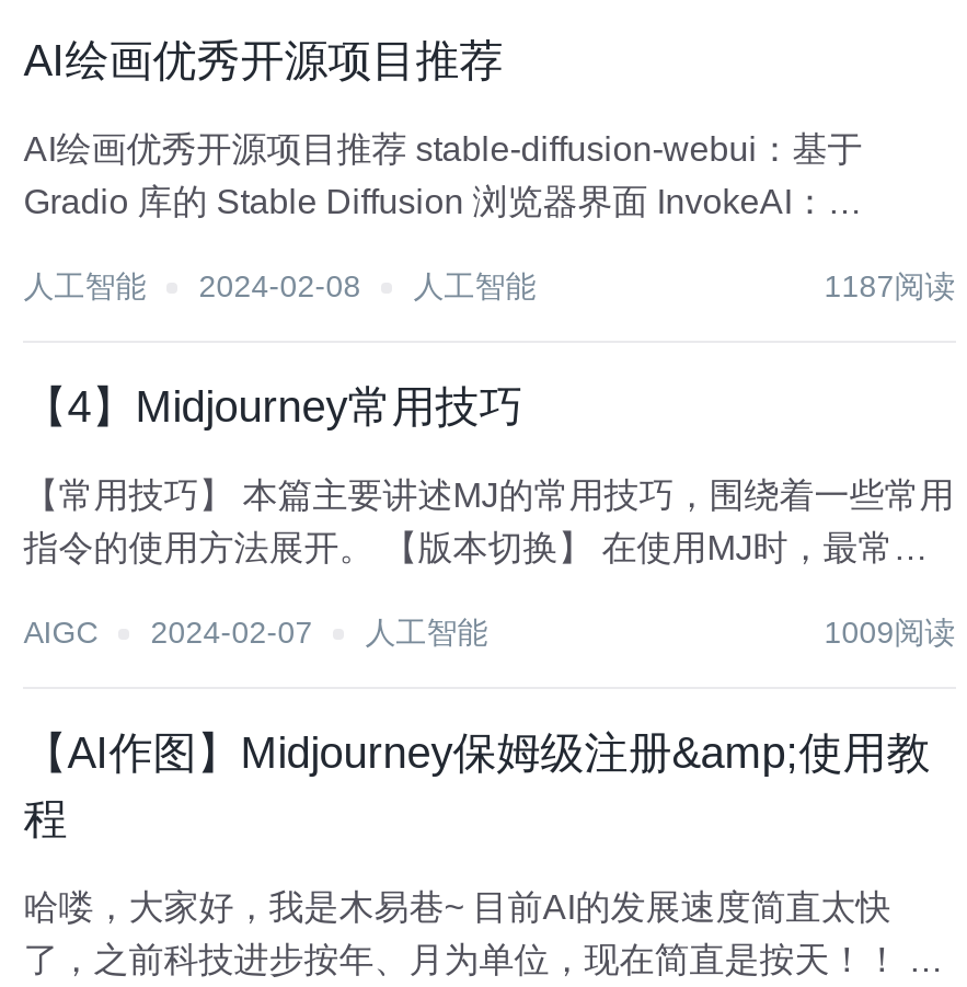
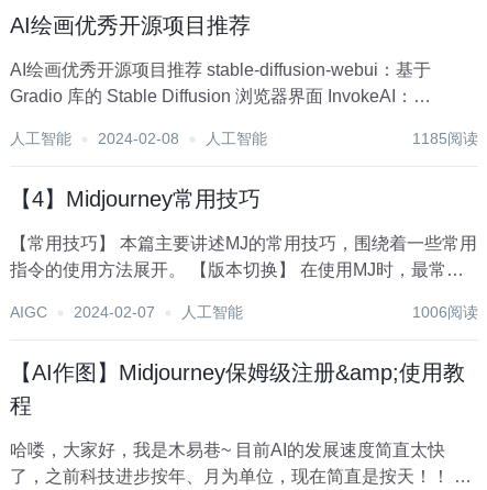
[824,268,956,303] 1187阅读 -> [412,130,478,147] 1185阅读
[824,615,956,650] 1009阅读 -> [412,303,478,321] 1006阅读

